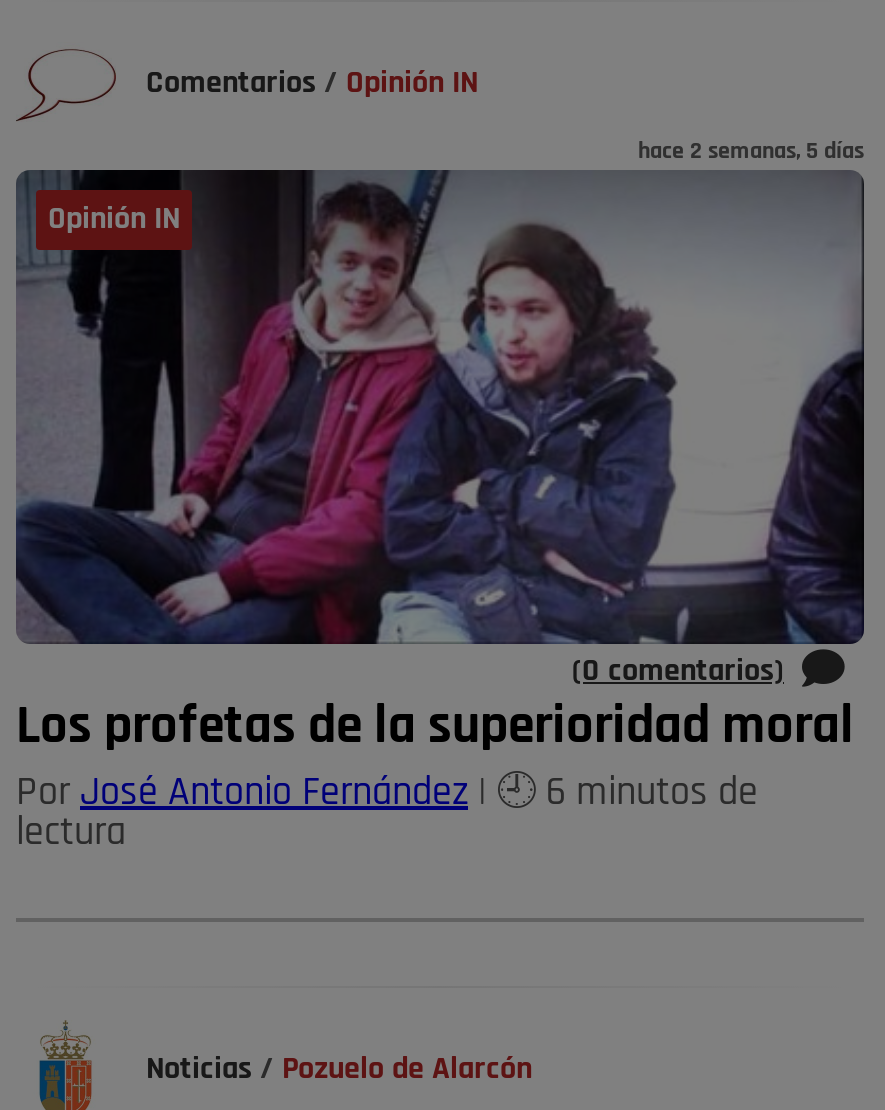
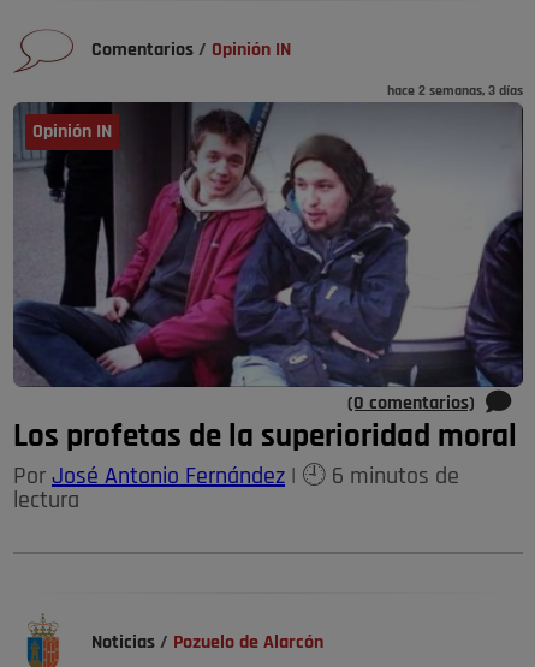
[638,140,864,164] hace 2 semanas, 5 días -> [387,84,523,99] hace 2 semanas, 3 días

